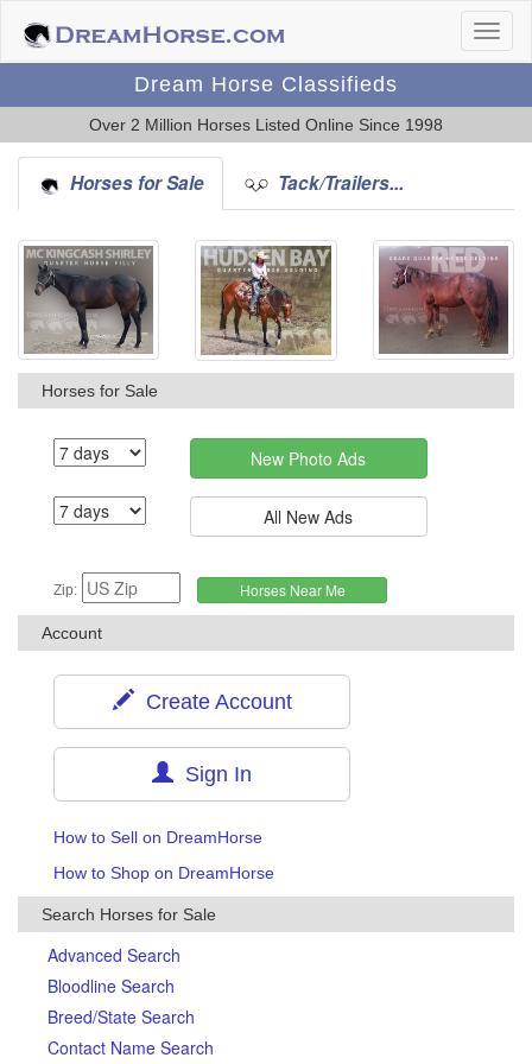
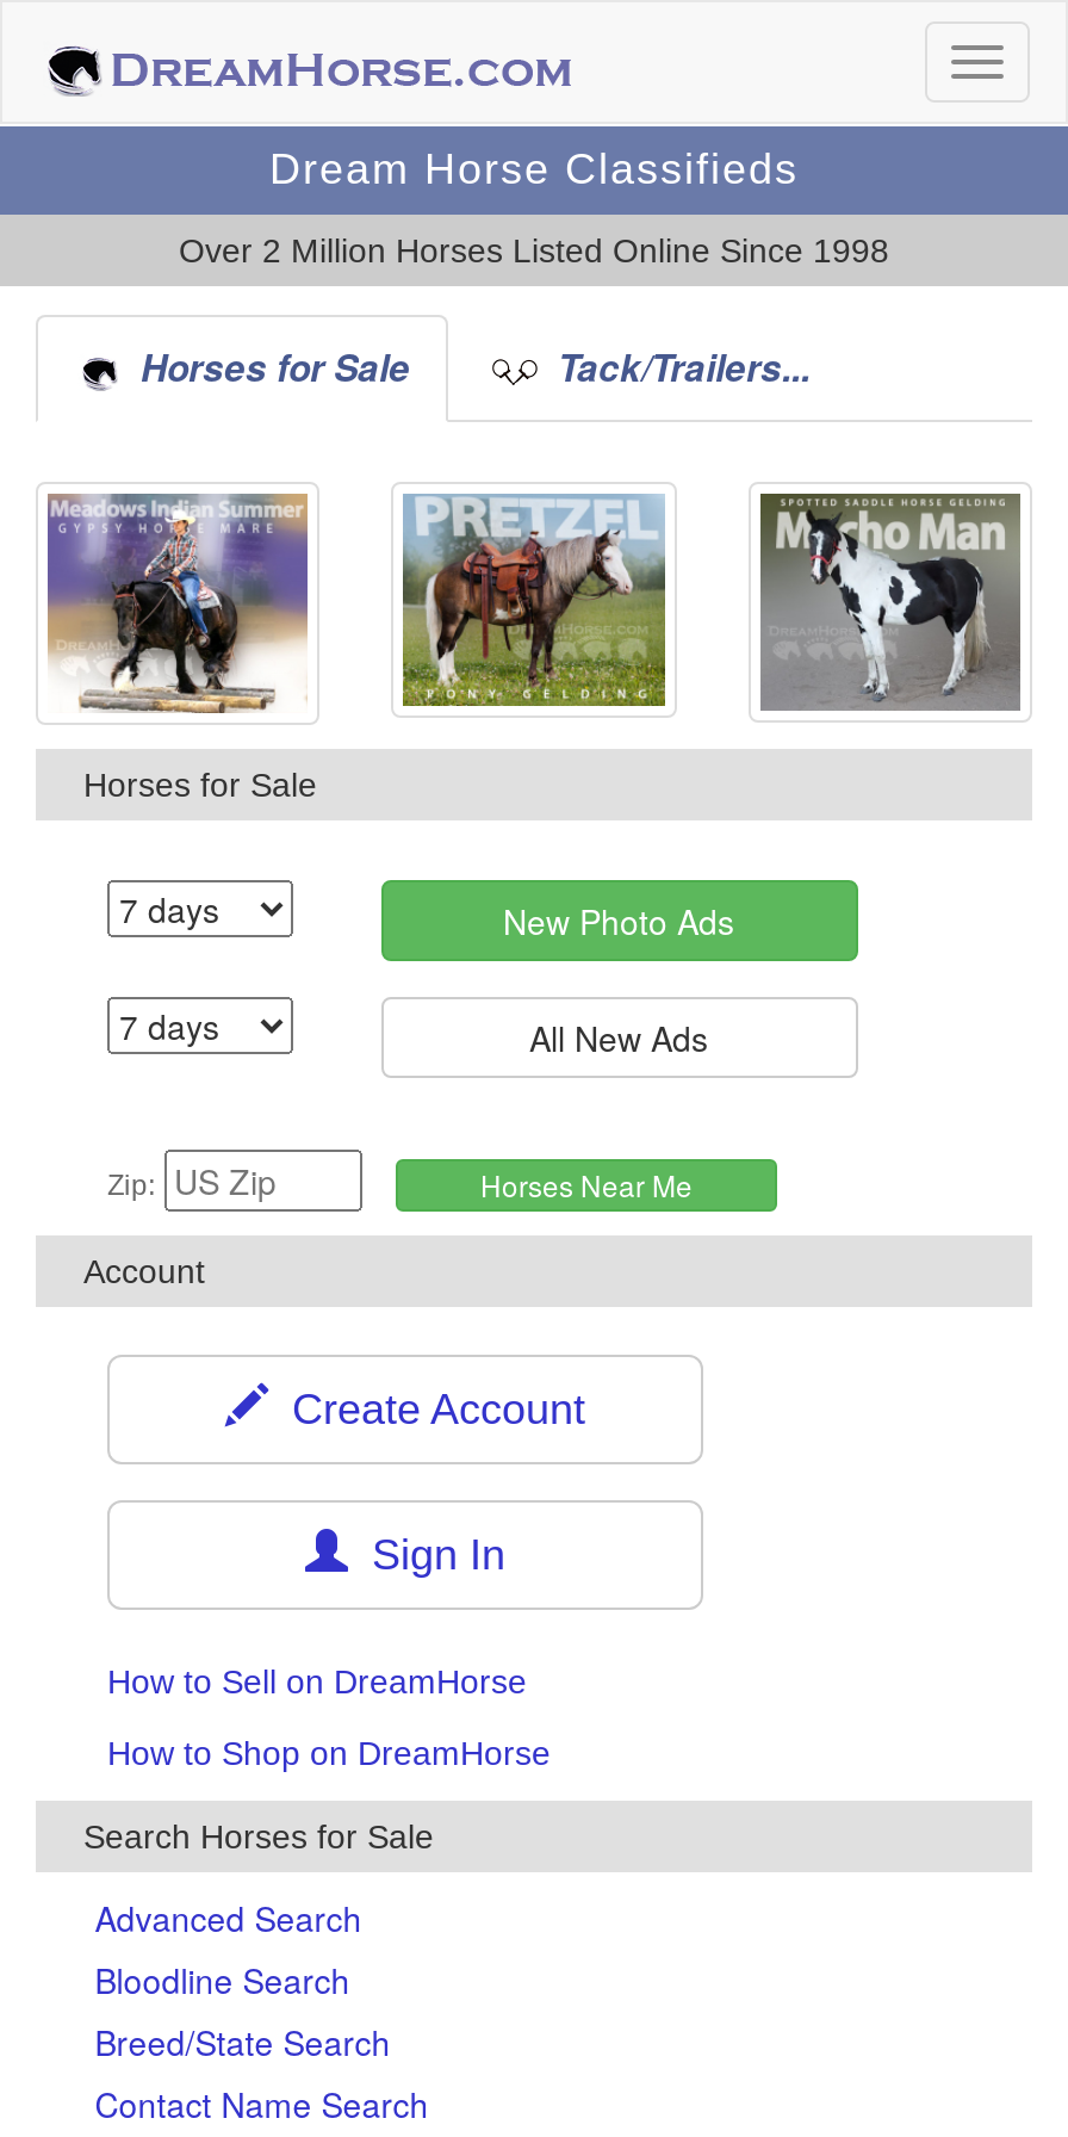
[23,246,154,355] [image] -> [48,494,308,716] [image]
[199,245,332,356] [image] -> [401,494,667,713] [image]
[378,246,508,353] [image] -> [758,491,1020,711] [image]

